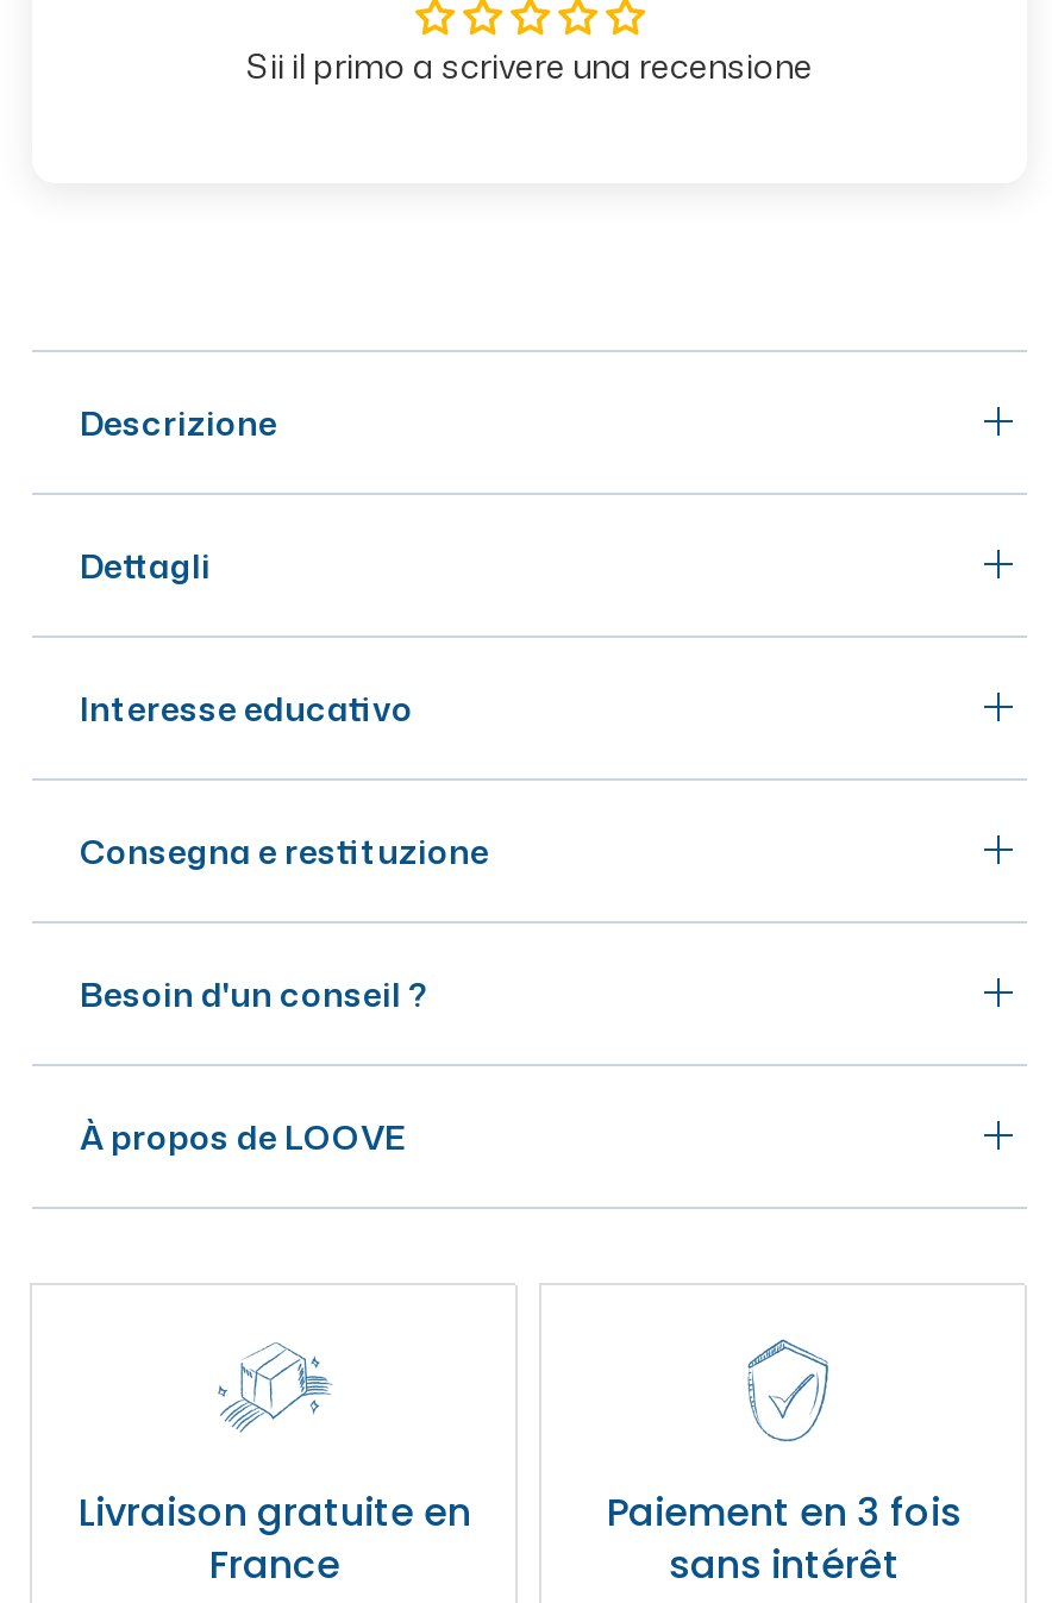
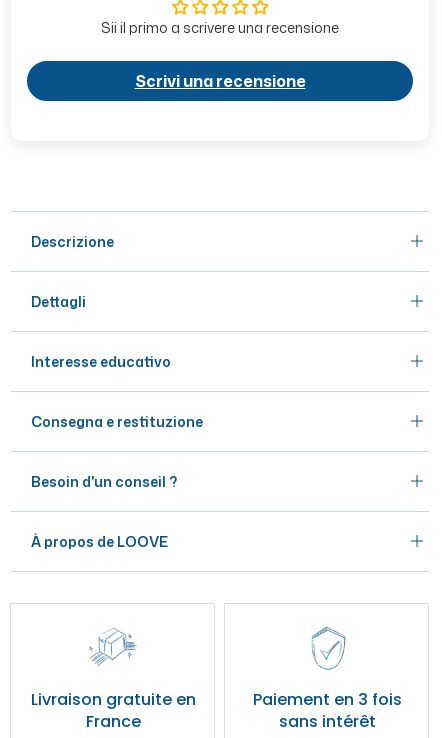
none -> [134,70,305,92] Scrivi una recensione

